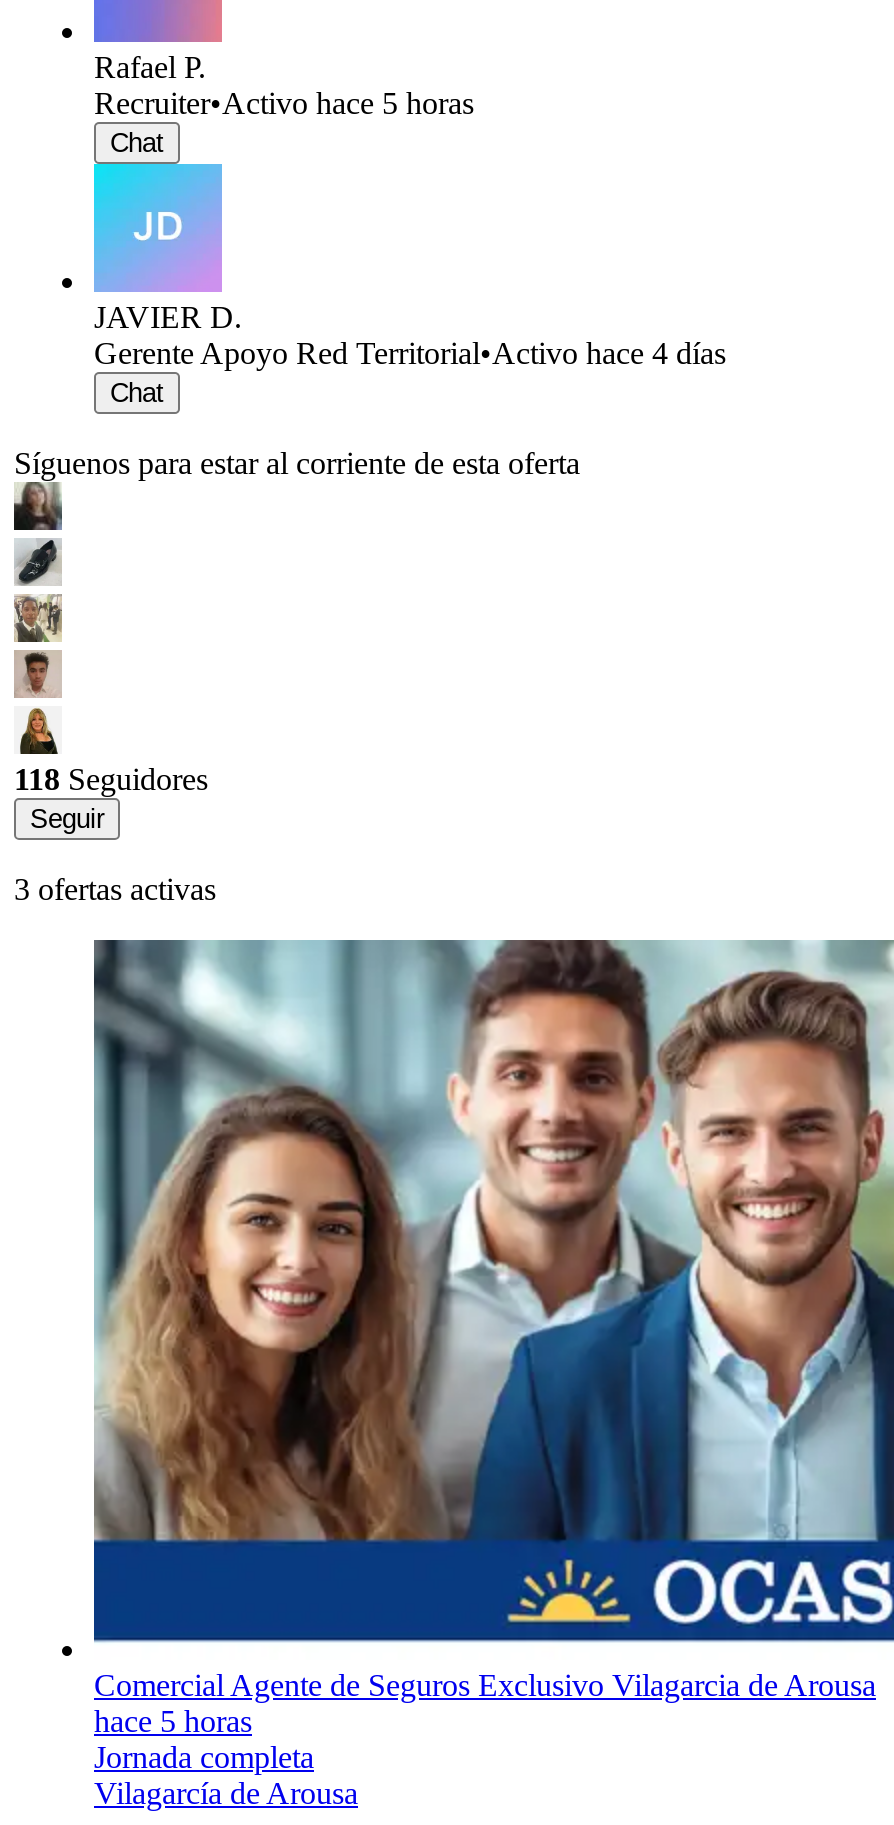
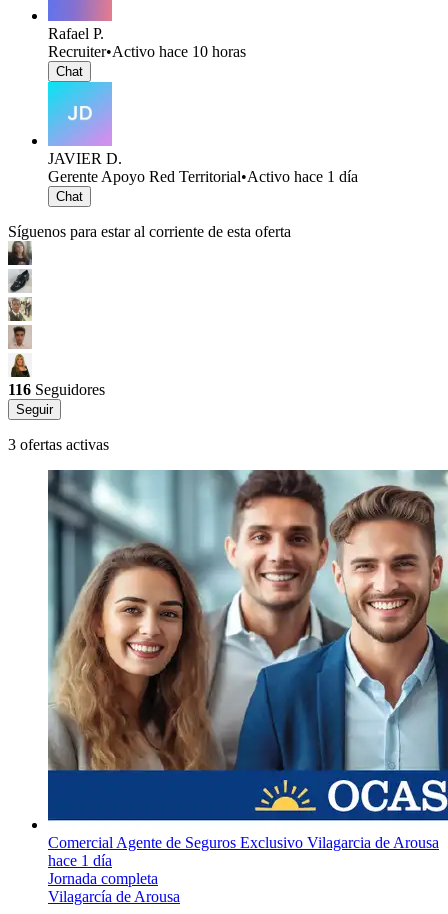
[94,86,474,120] Recruiter•Activo hace 5 horas -> [48,43,246,60] Recruiter•Activo hace 10 horas
[94,336,726,370] Gerente Apoyo Red Territorial•Activo hace 4 días -> [48,168,358,185] Gerente Apoyo Red Territorial•Activo hace 1 día
[14,762,208,796] 118 Seguidores -> [8,381,105,398] 116 Seguidores
[94,1704,252,1738] hace 5 horas -> [48,852,112,869] hace 1 día

